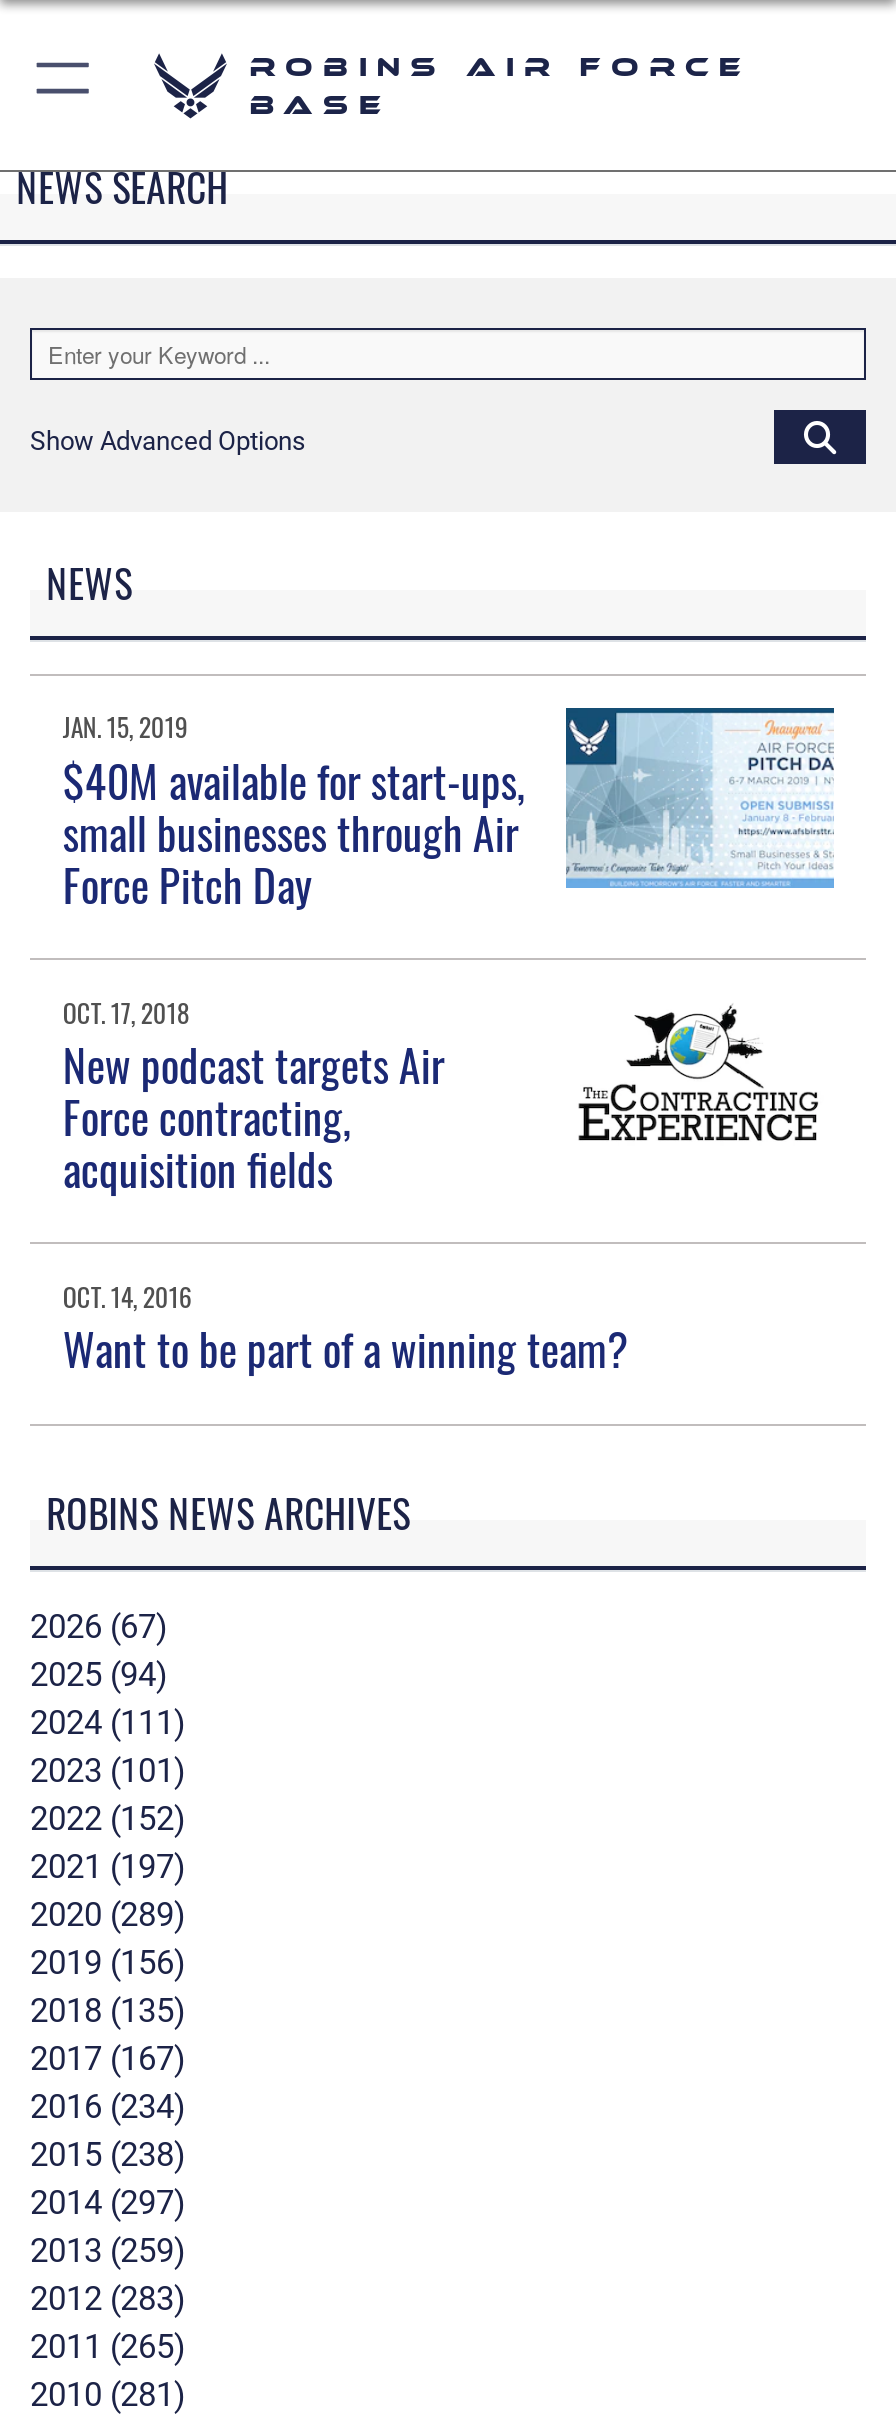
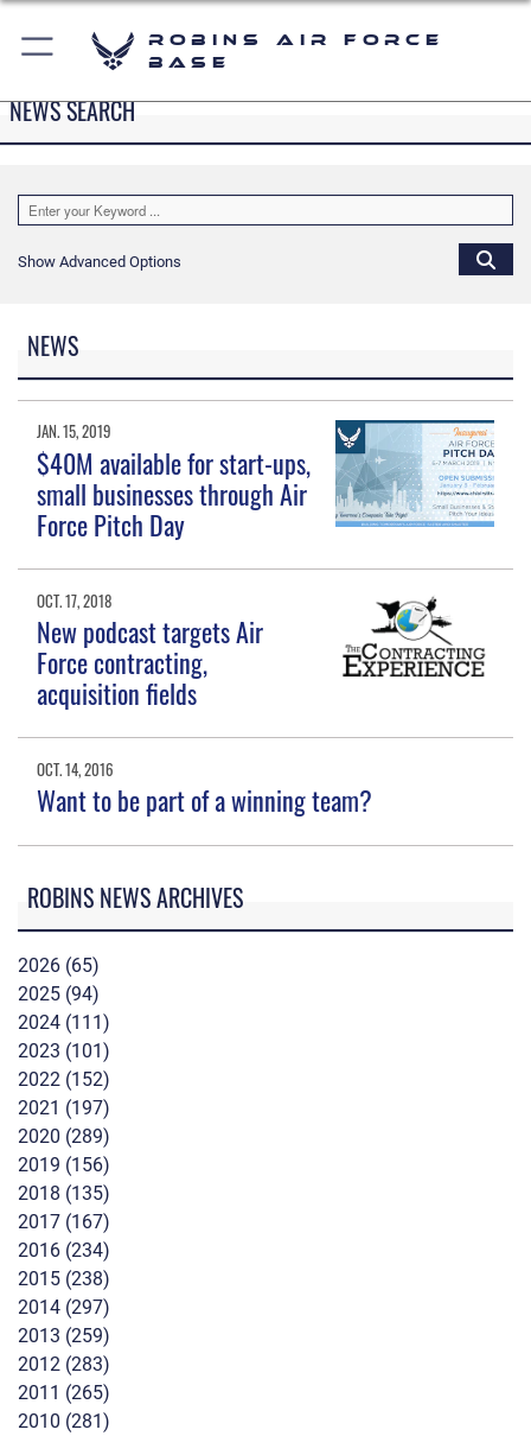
[30,1608,168,1646] 2026 (67) -> [18,954,100,977] 2026 (65)

